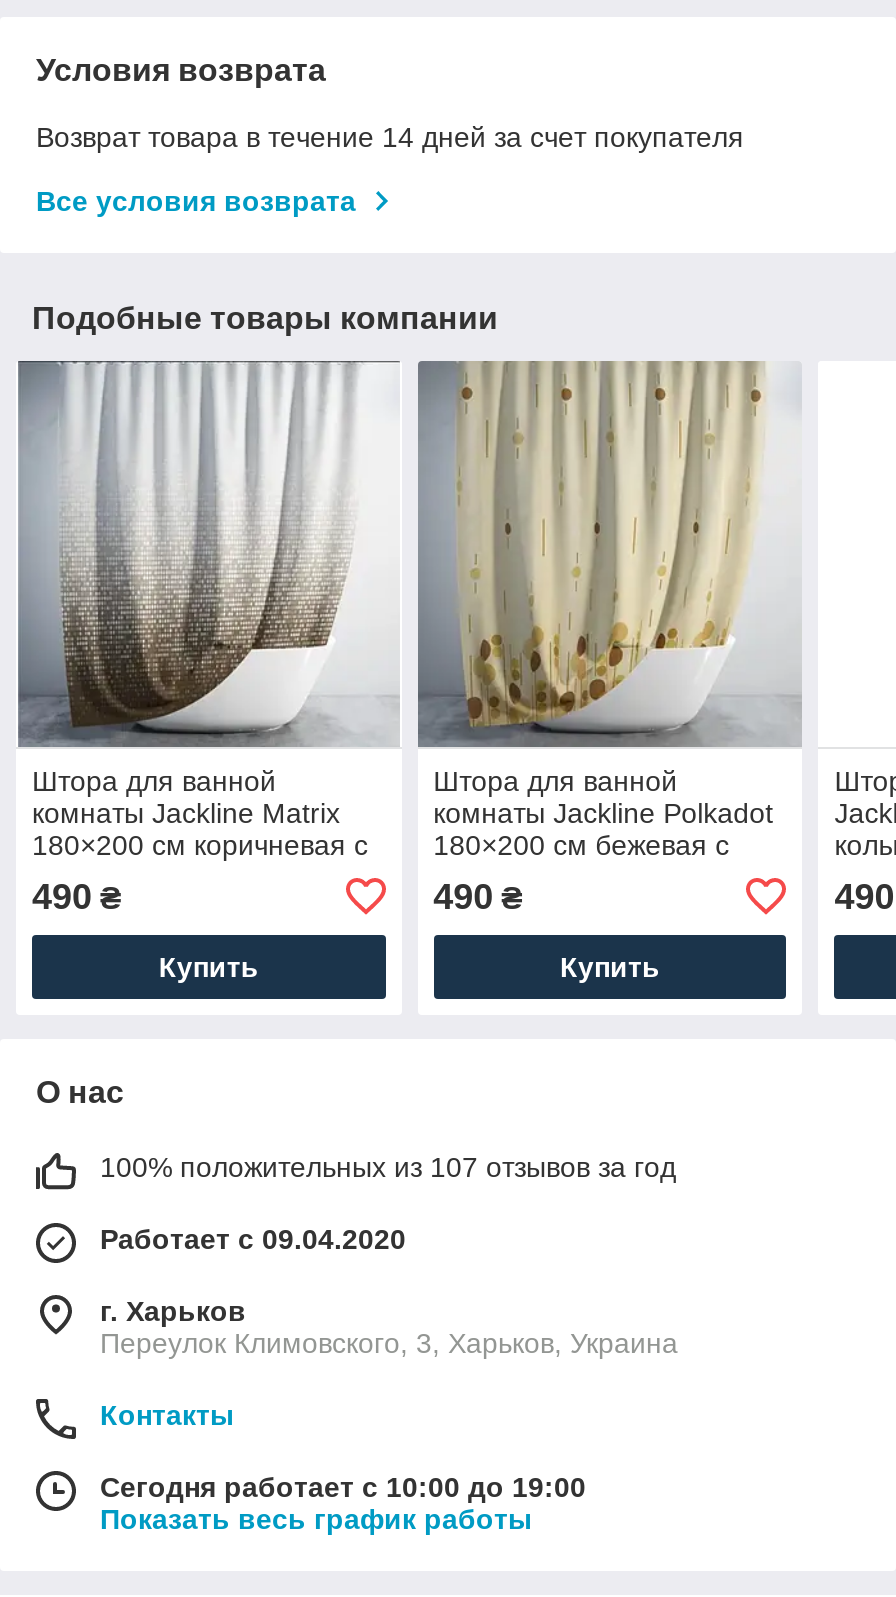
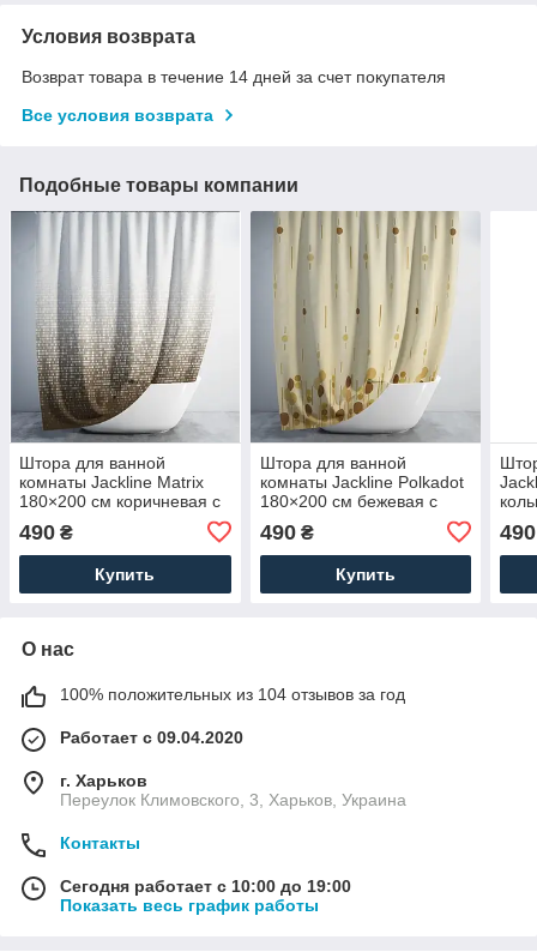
[100,1151,676,1183] 100% положительных из 107 отзывов за год -> [60,684,405,704] 100% положительных из 104 отзывов за год

